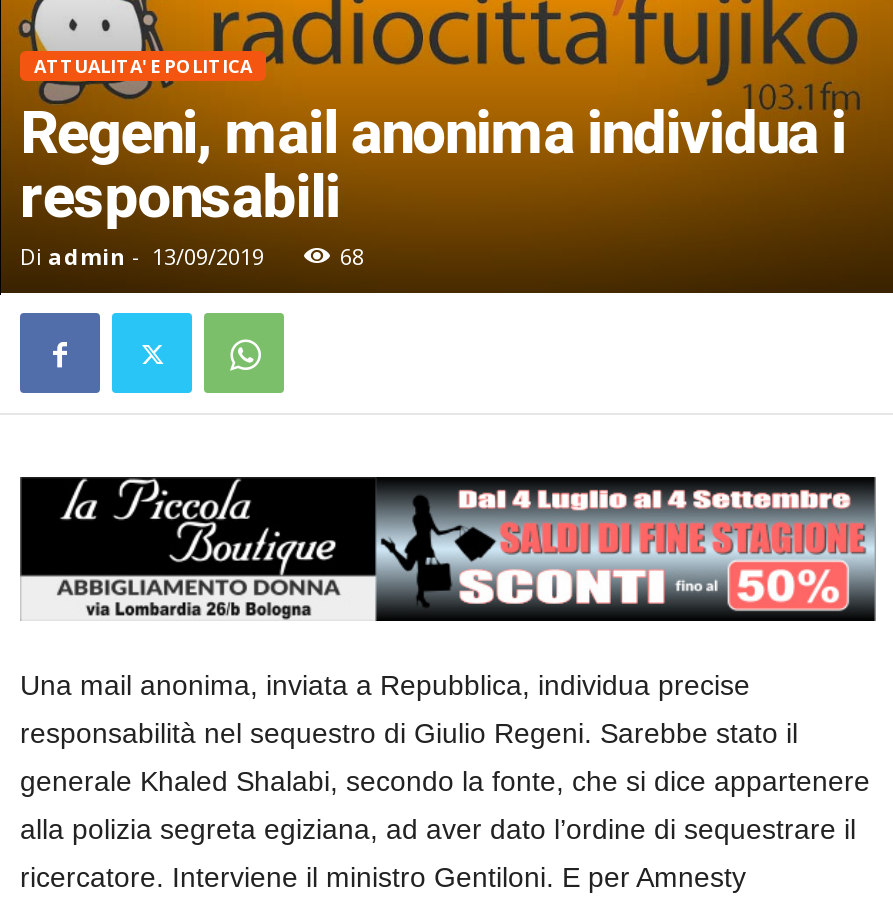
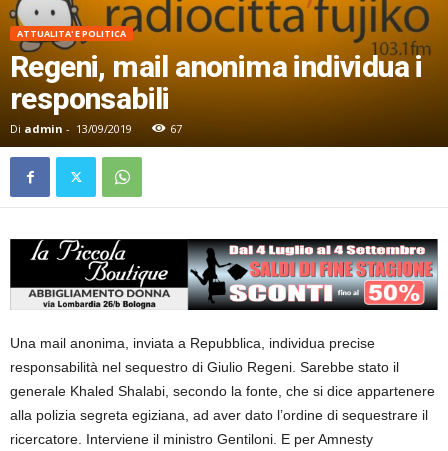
[340,242,364,272] 68 -> [170,121,182,136] 67

